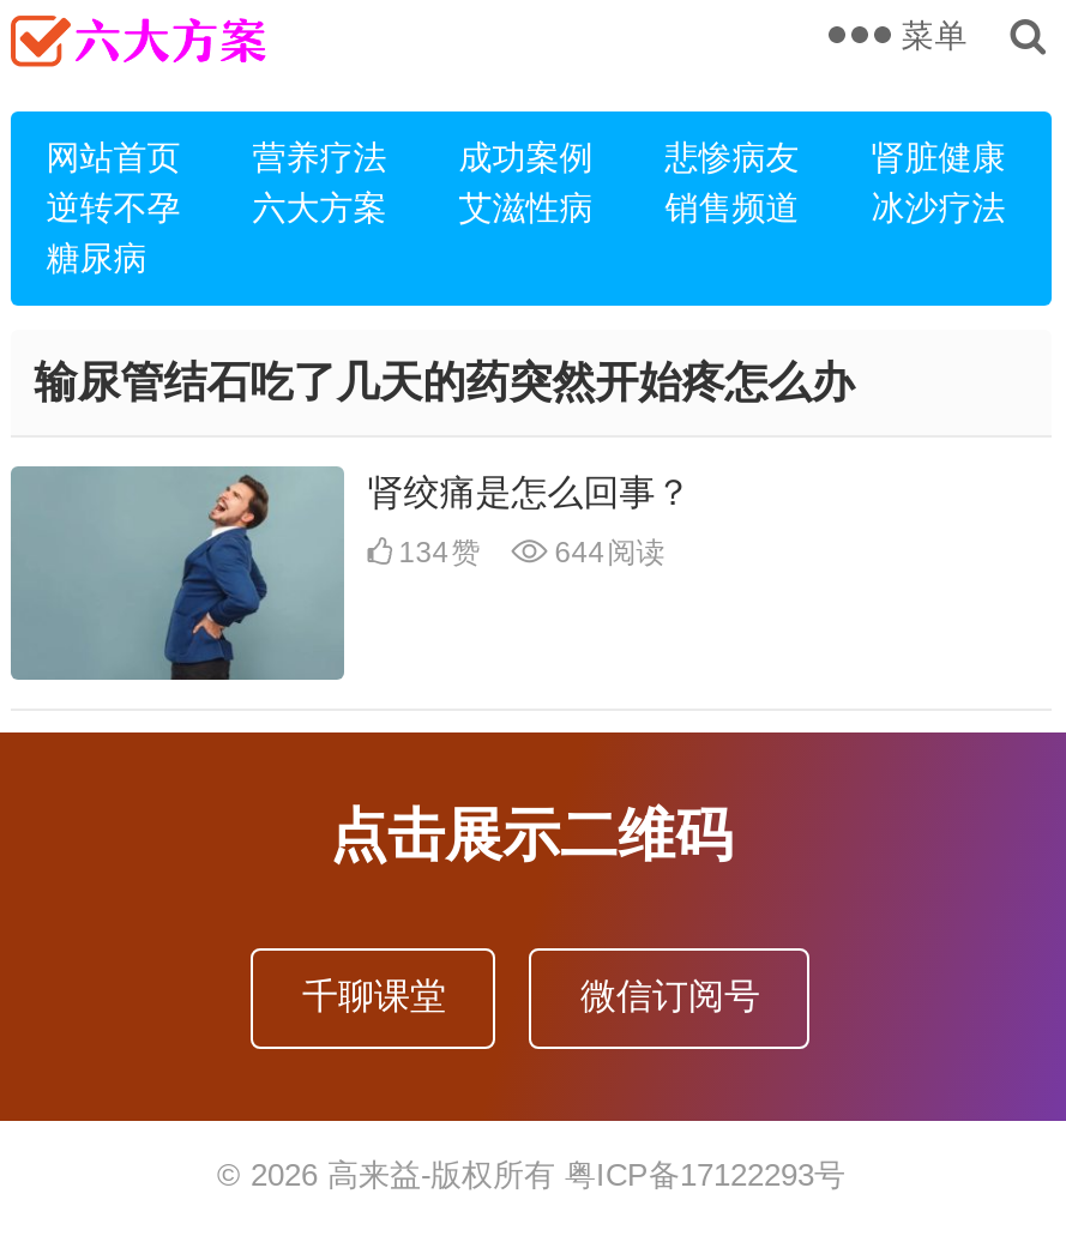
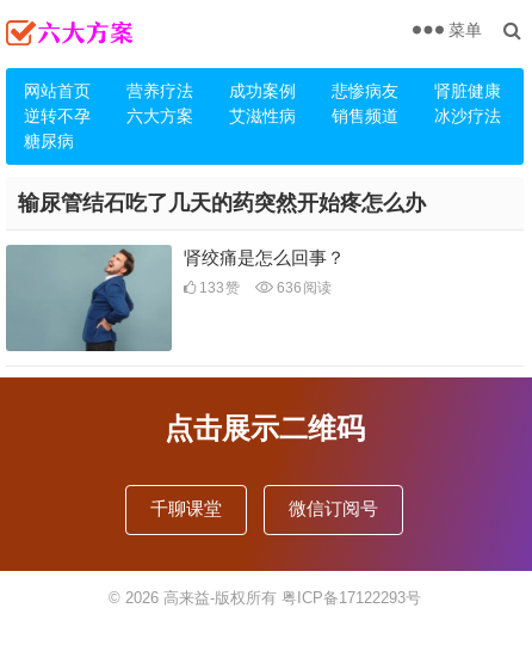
[392,536,480,569] 134赞 -> [195,279,240,296] 133赞
[548,536,665,569] 644阅读 -> [273,279,331,296] 636阅读

